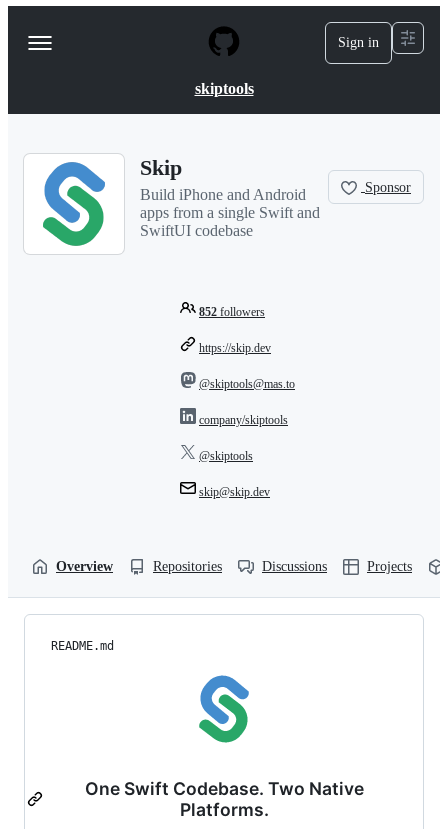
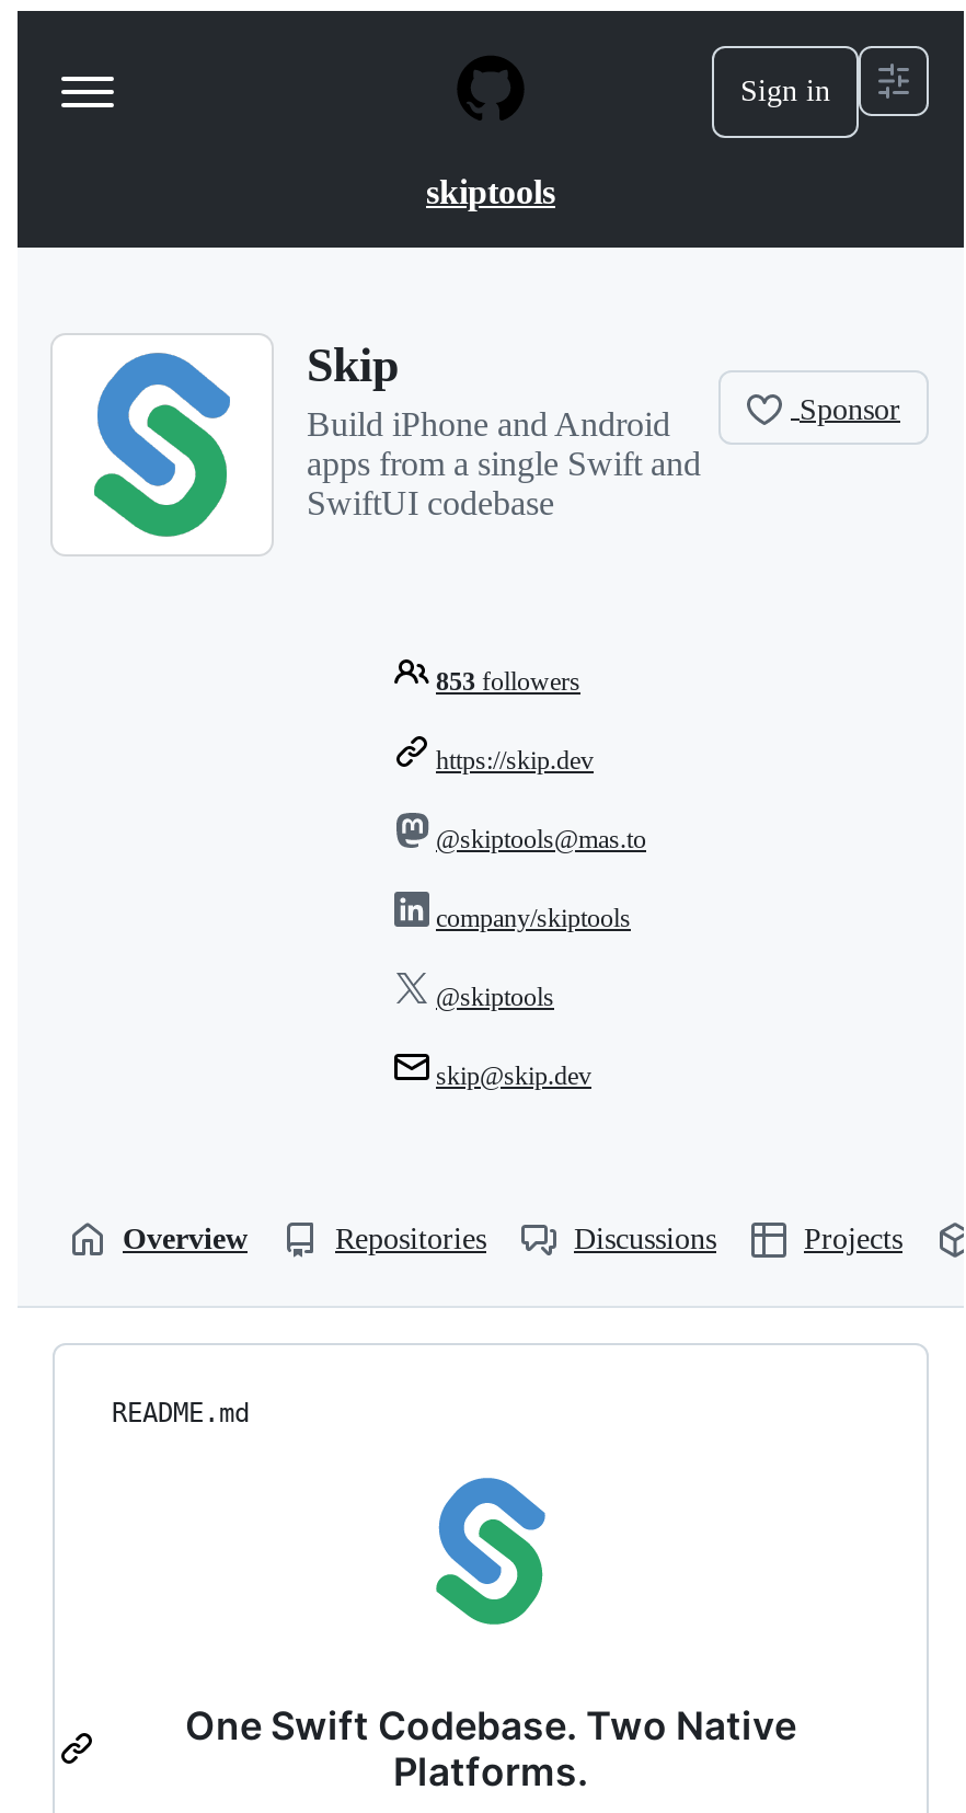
[199,305,265,319] 852 followers -> [436,666,580,697] 853 followers

